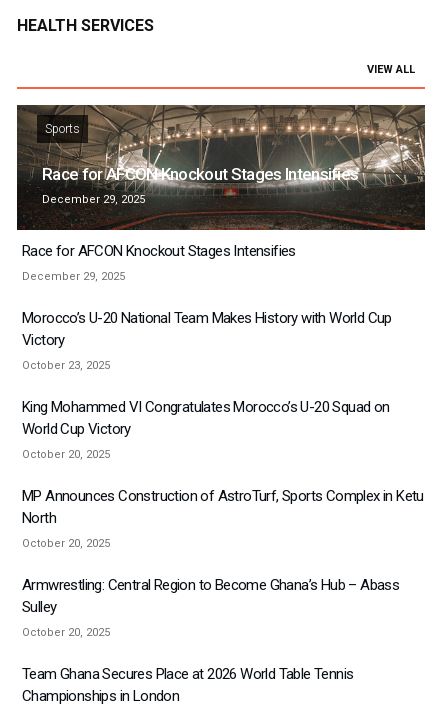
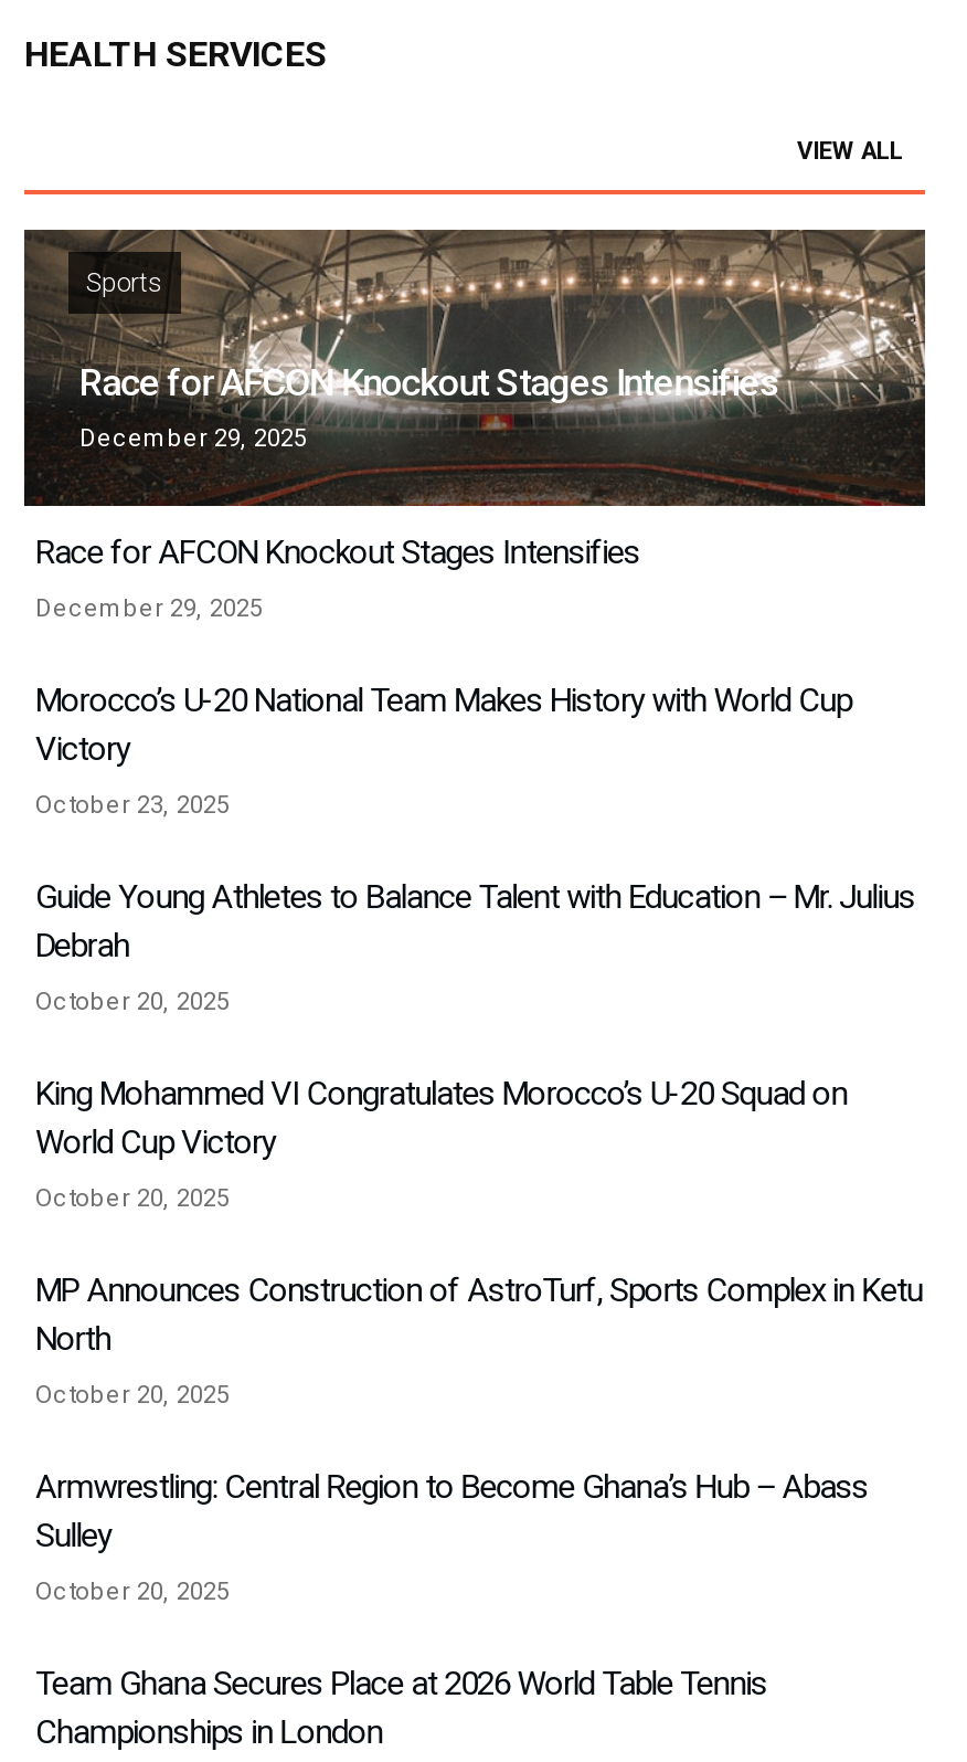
none -> [35,877,915,1017] Guide Young Athletes to Balance Talent with Education – Mr. Julius | Debrah | October 20, 2025

